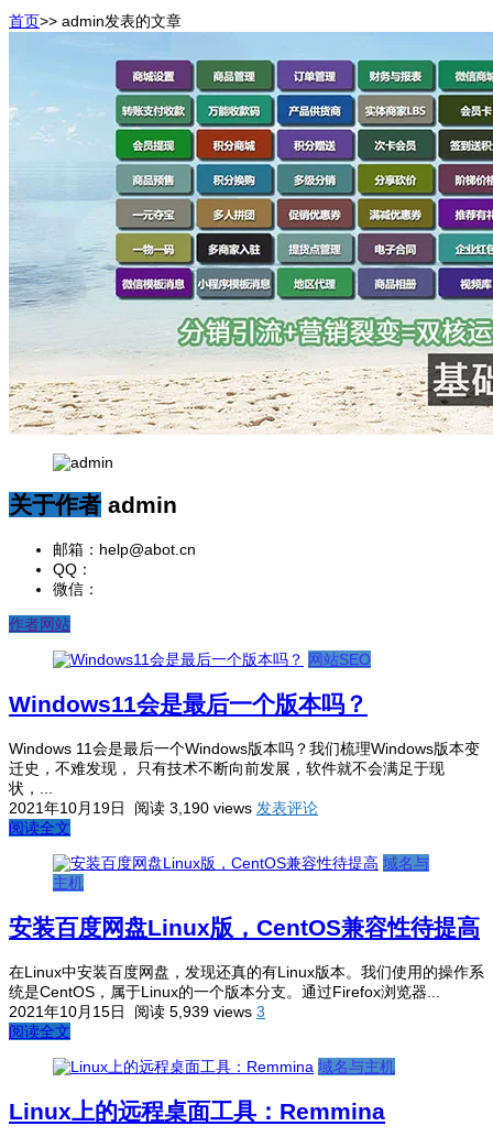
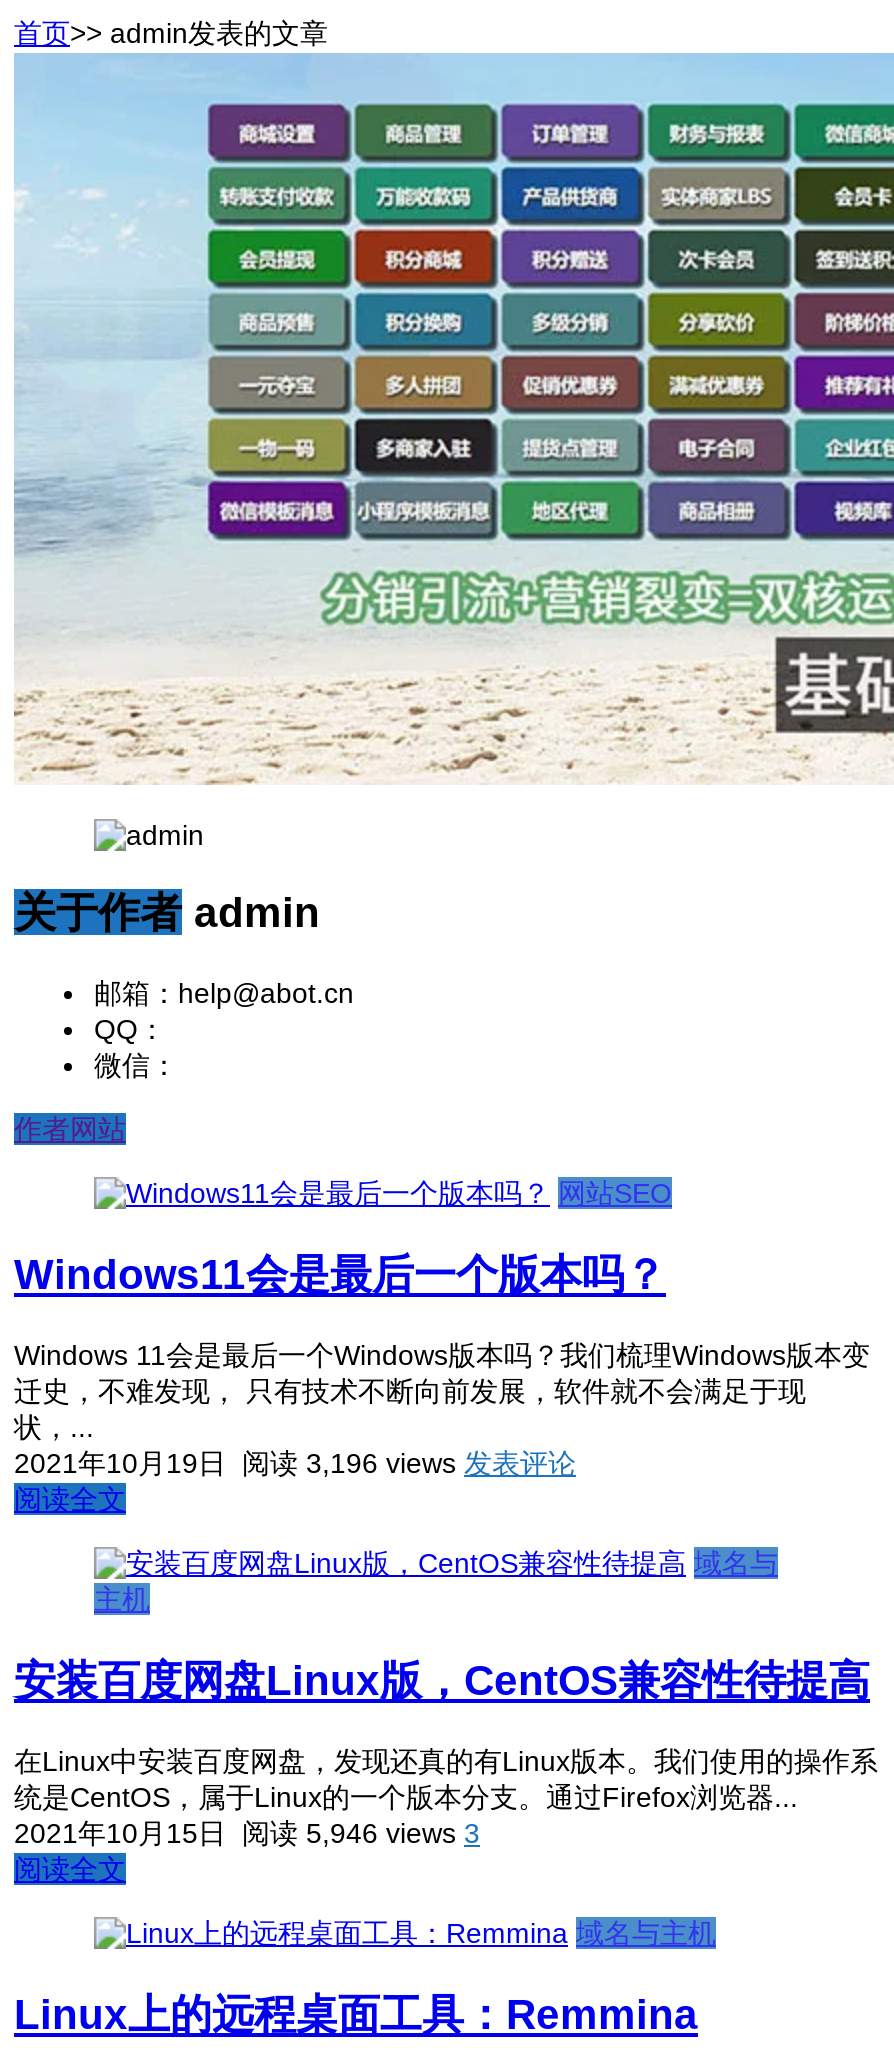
[9,799,318,816] 2021年10月19日 阅读 3,190 views 发表评论 -> [14,1446,576,1478] 2021年10月19日 阅读 3,196 views 发表评论
[9,1002,265,1020] 2021年10月15日 阅读 5,939 views 3 -> [14,1816,480,1848] 2021年10月15日 阅读 5,946 views 3

